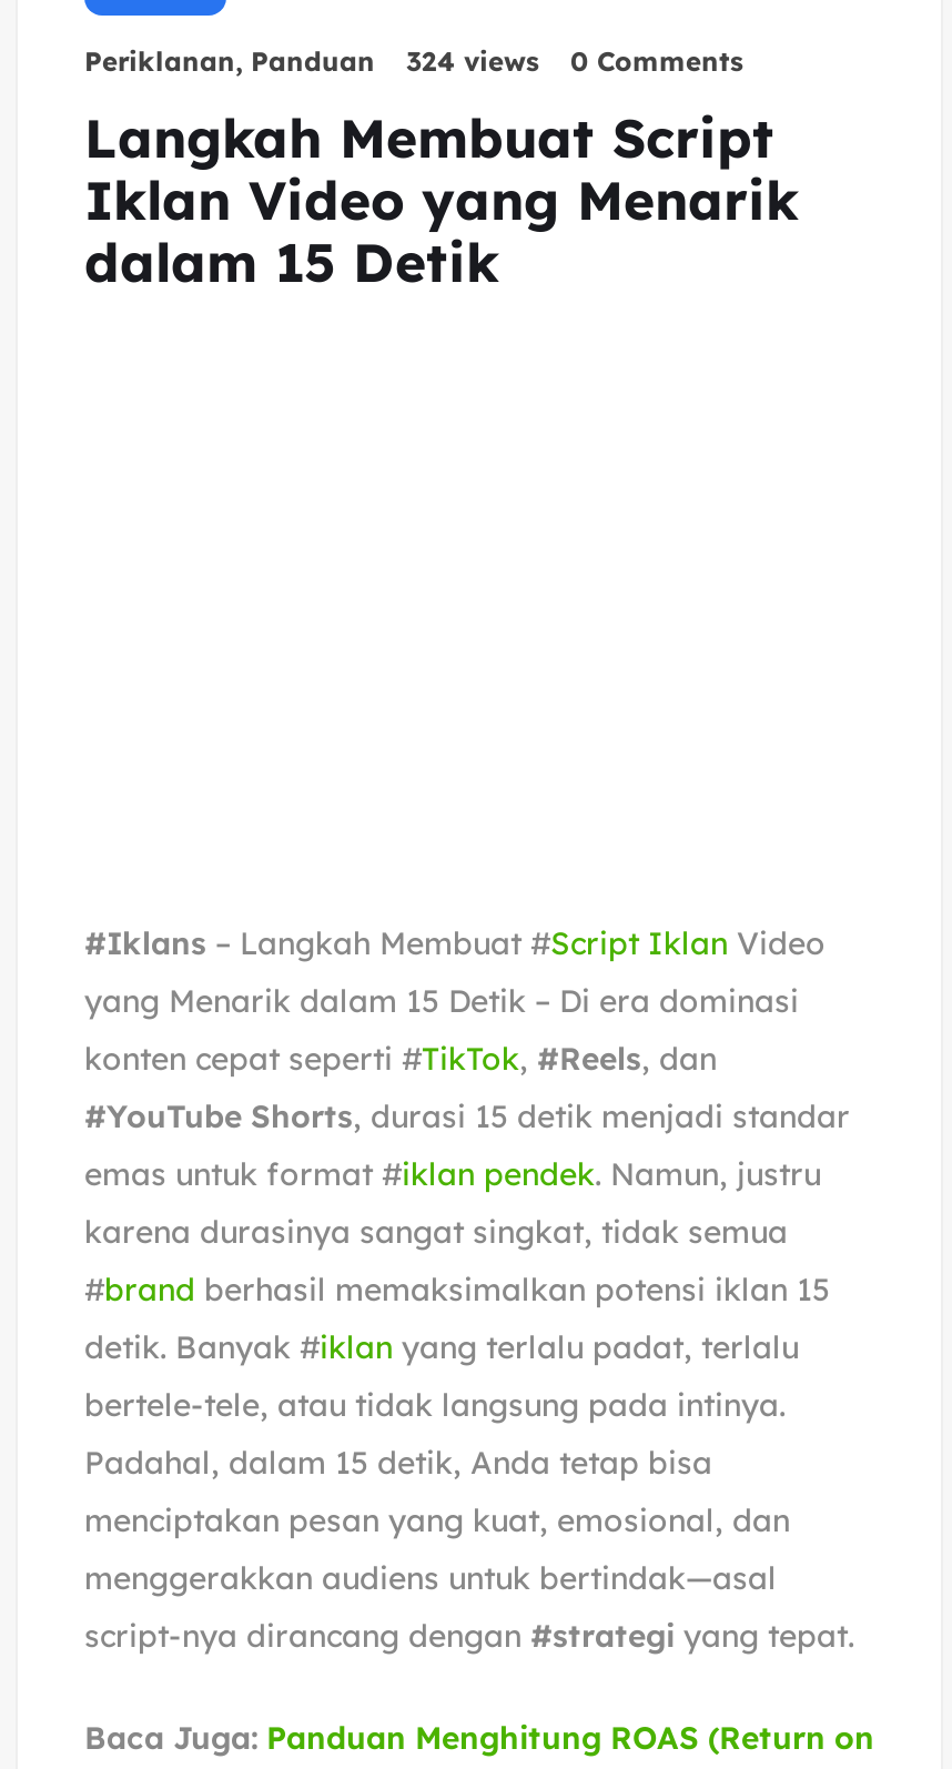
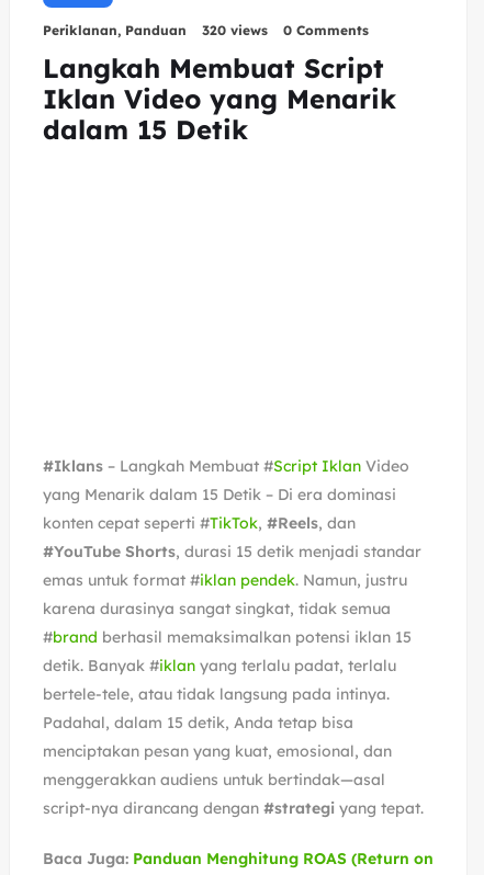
[84,44,743,77] Periklanan, Panduan 324 views 0 Comments -> [43,21,369,38] Periklanan, Panduan 320 views 0 Comments

